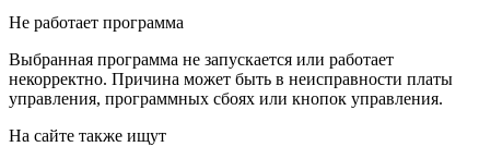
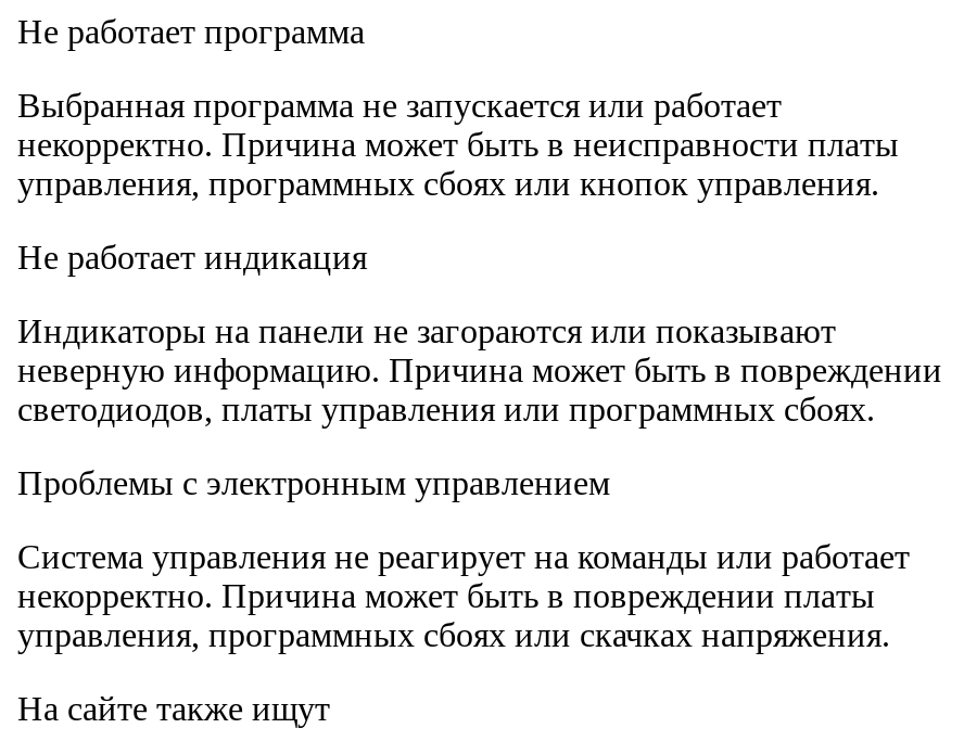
none -> [17,238,942,653] Не работает индикация | Индикаторы на панели не загораются или показывают | неверную информацию. Причина может быть в повреждении | светодиодов, платы управления или программных сбоях. | Проблемы с электронным управлением | Система управления не реагирует на команды или работает | некорректно. Причина может быть в повреждении платы | управления, программных сбоях или скачках напряжения.

